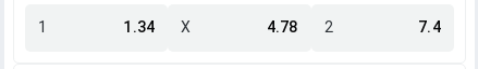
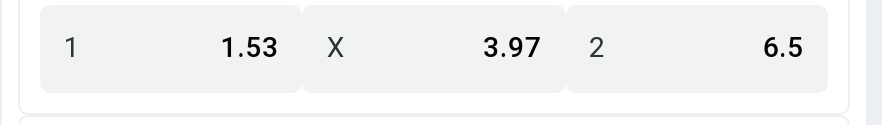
[123,18,191,36] 1.34 X -> [221,31,345,63] 1.53 X
[266,18,333,36] 4.78 2 -> [483,31,606,63] 3.97 2
[418,18,441,36] 7.4 -> [762,31,804,63] 6.5

